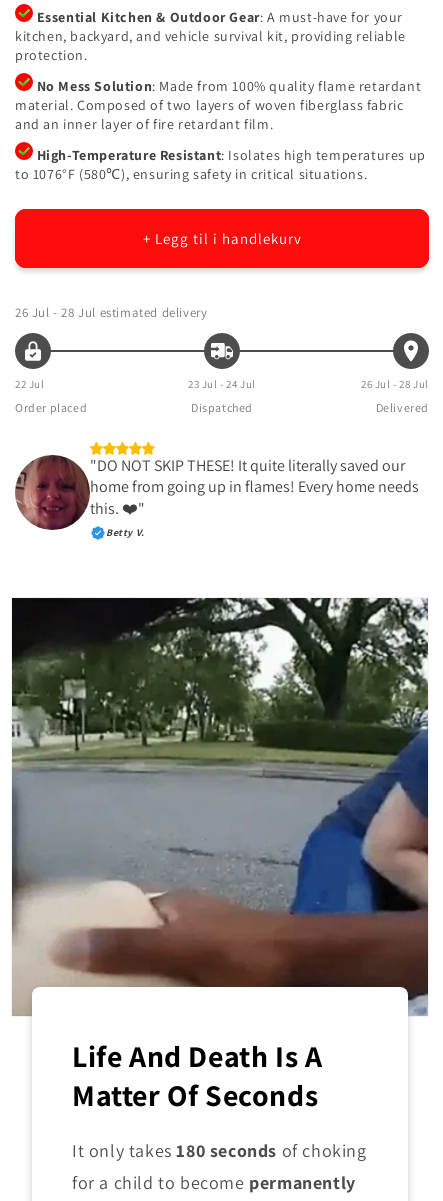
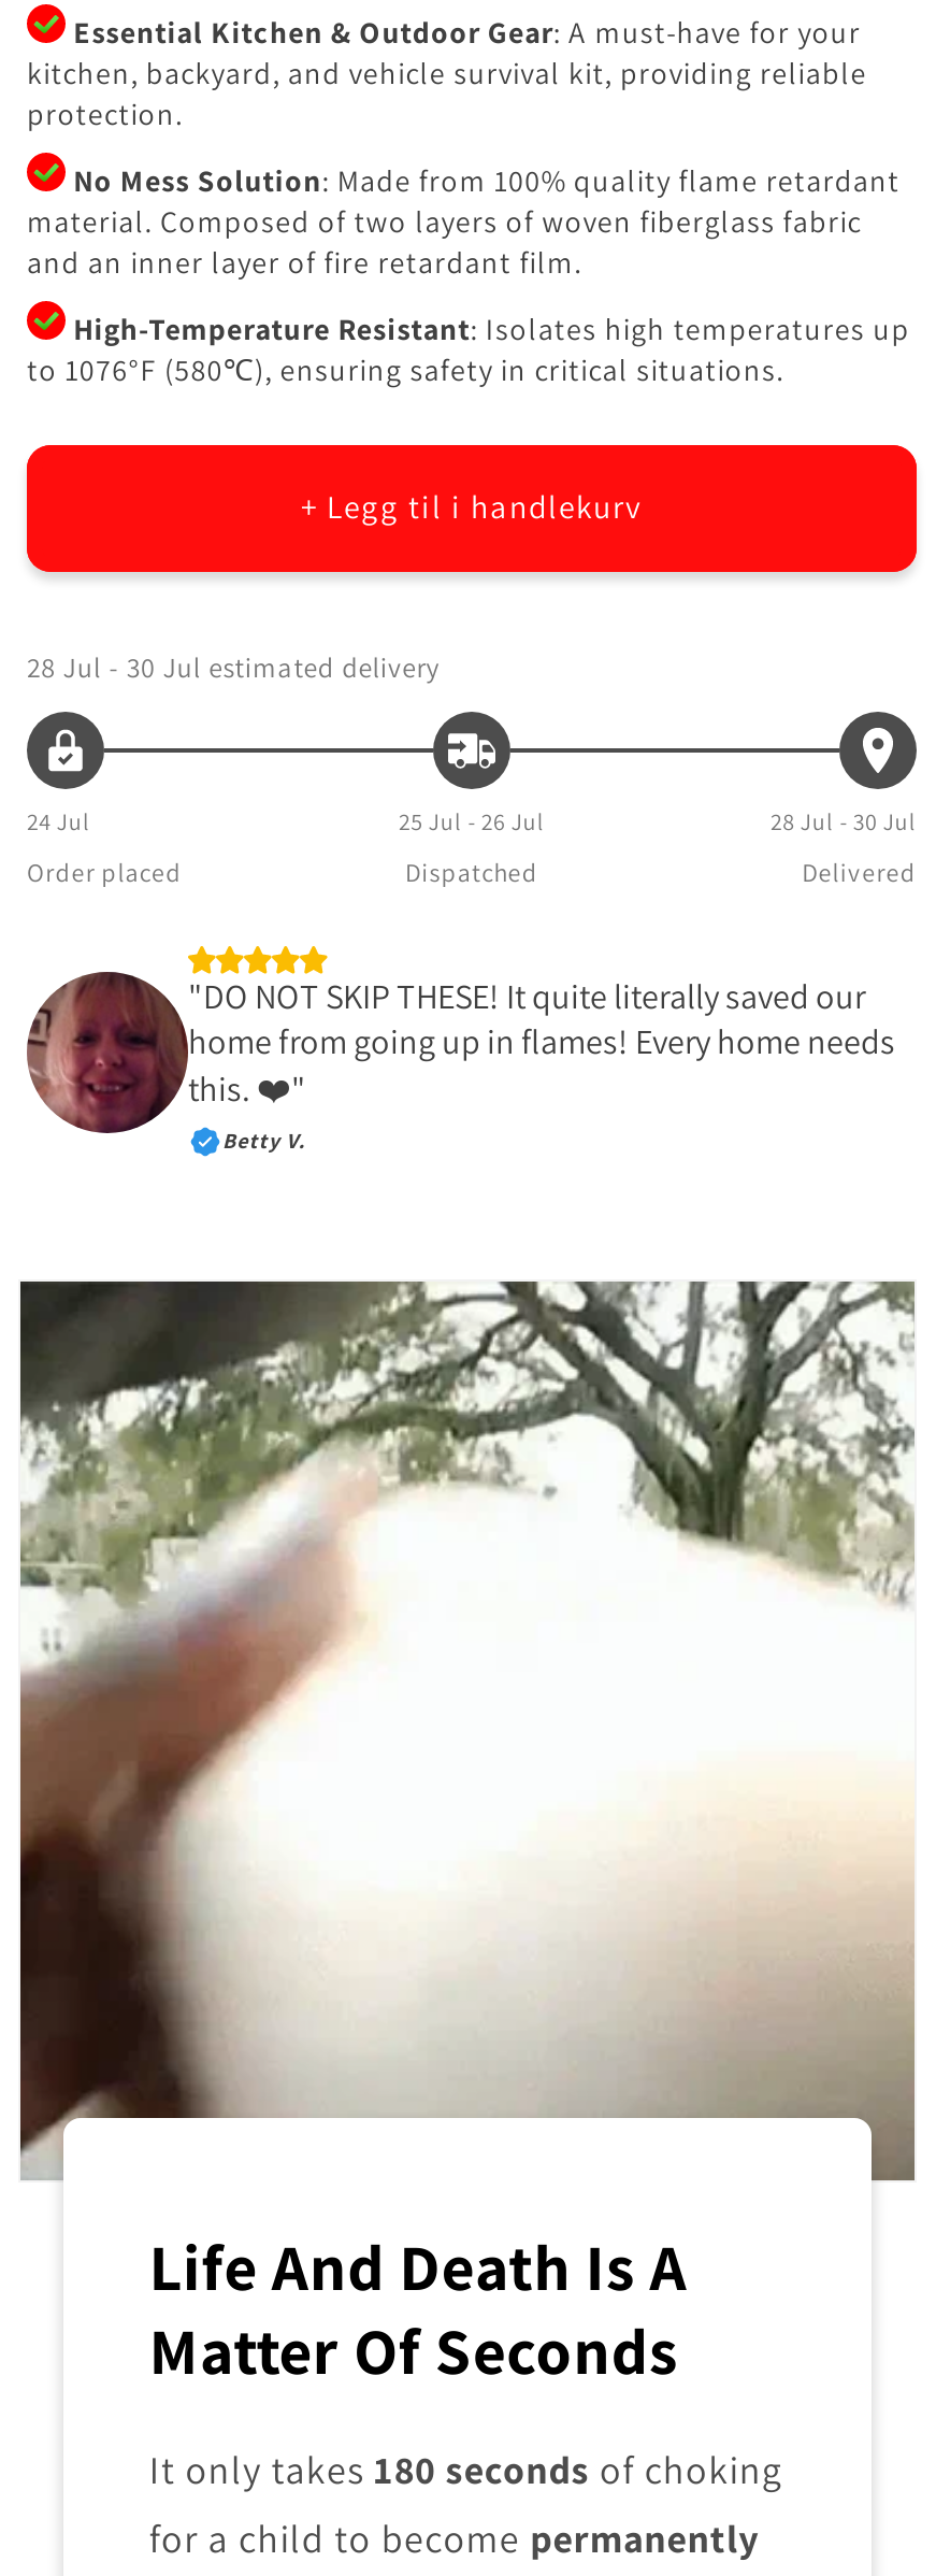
[15,304,207,321] 26 Jul - 28 Jul estimated delivery -> [27,649,440,686] 28 Jul - 30 Jul estimated delivery
[15,377,45,391] 22 Jul -> [27,806,90,836] 24 Jul
[188,377,256,391] 23 Jul - 24 Jul -> [399,806,545,836] 25 Jul - 26 Jul
[361,377,429,391] 26 Jul - 28 Jul -> [771,806,917,836] 28 Jul - 30 Jul
[11,597,429,1016] [image] -> [20,1279,917,2180] [image]

